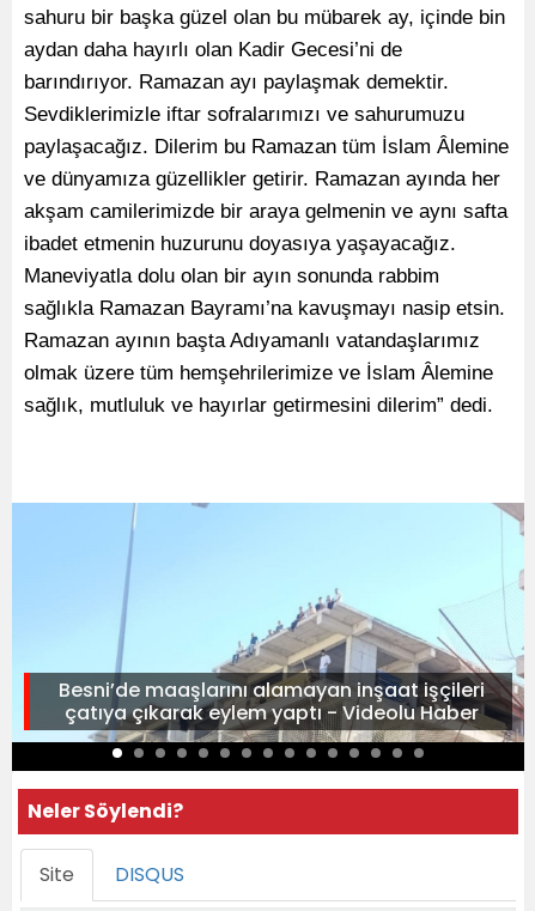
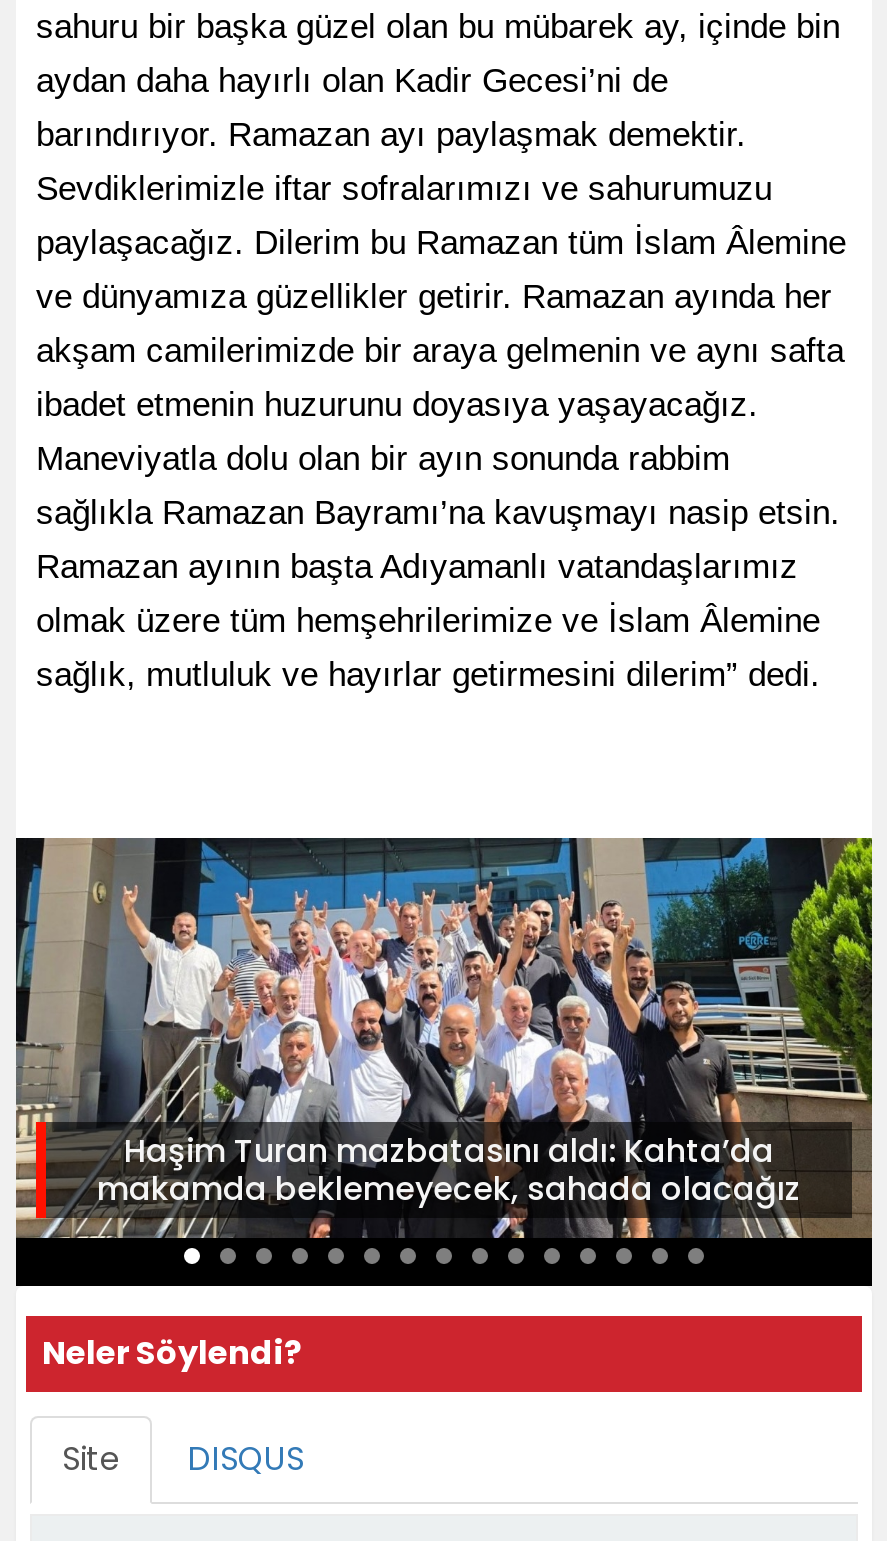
[12,503,524,743] [image] | Besni’de maaşlarını alamayan inşaat işçileri | çatıya çıkarak eylem yaptı - Videolu Haber -> [14,836,874,1240] [image] | Haşim Turan mazbatasını aldı: Kahta’da | makamda beklemeyecek, sahada olacağız

